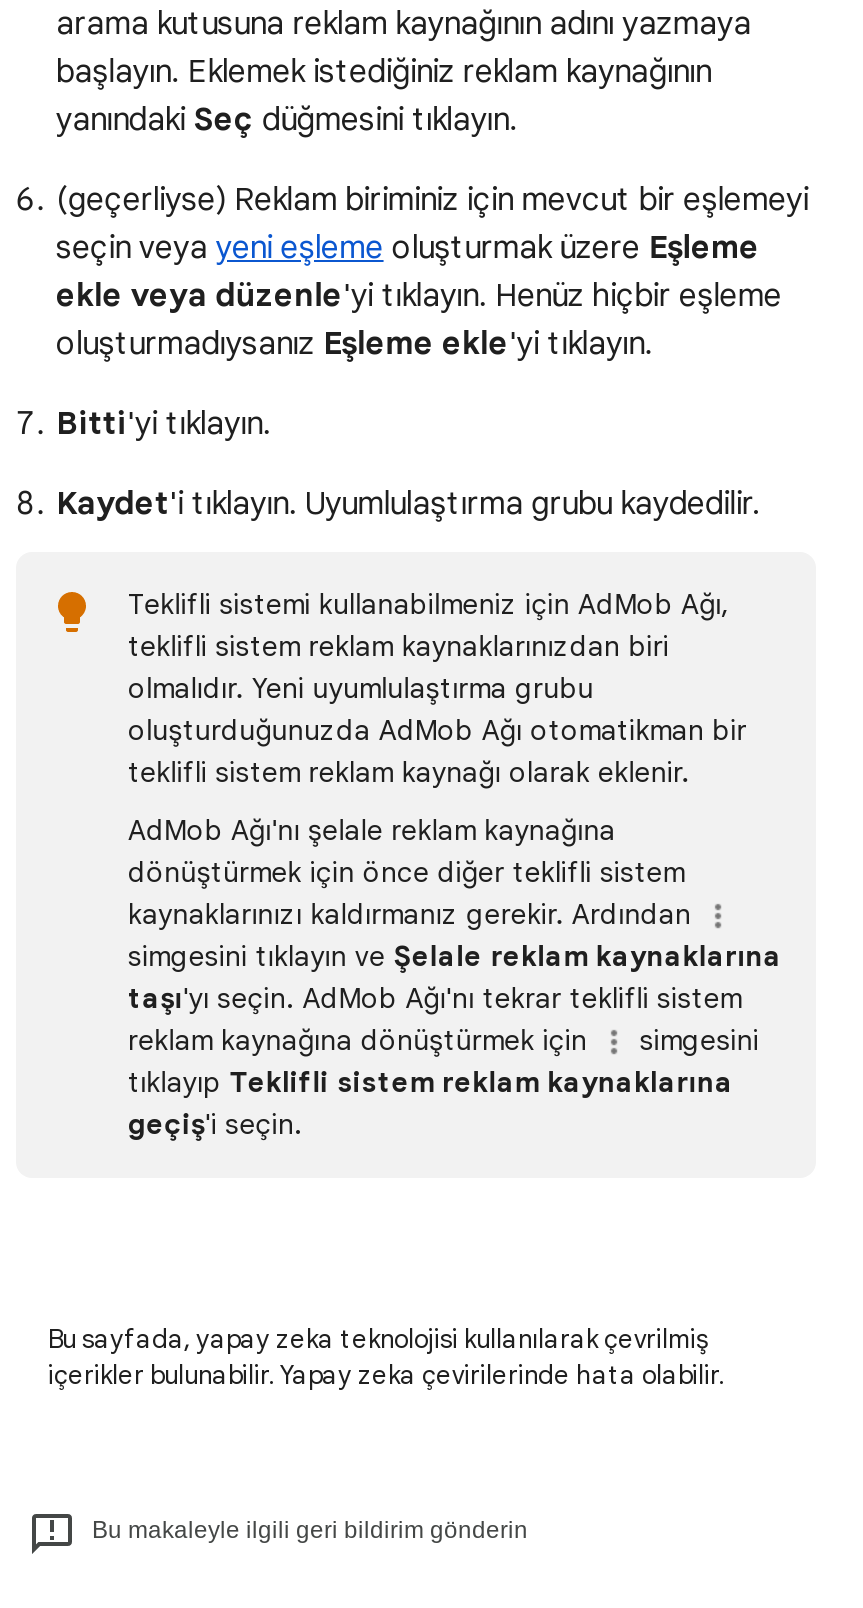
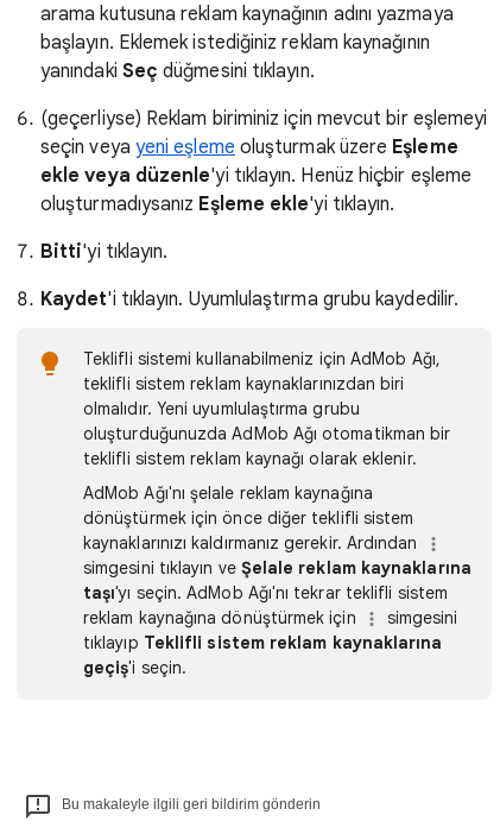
[48,1322,724,1392] Bu sayfada, yapay zeka teknolojisi kullanılarak çevrilmiş | içerikler bulunabilir. Yapay zeka çevirilerinde hata olabilir. -> none

